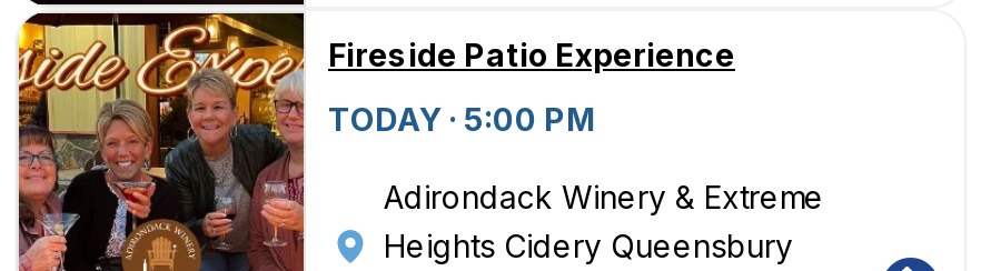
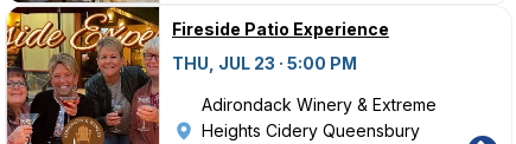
[328,100,595,138] TODAY · 5:00 PM -> [172,53,357,73] THU, JUL 23 · 5:00 PM

